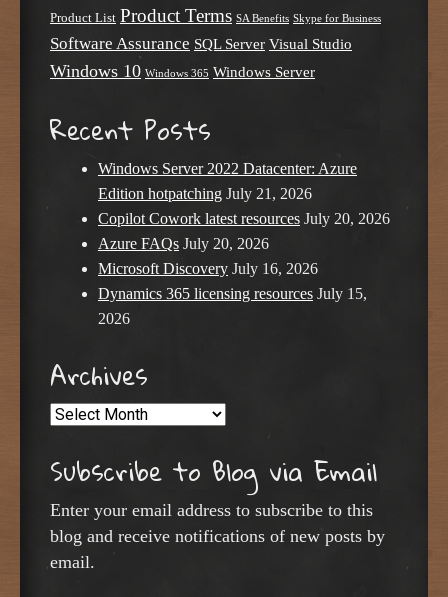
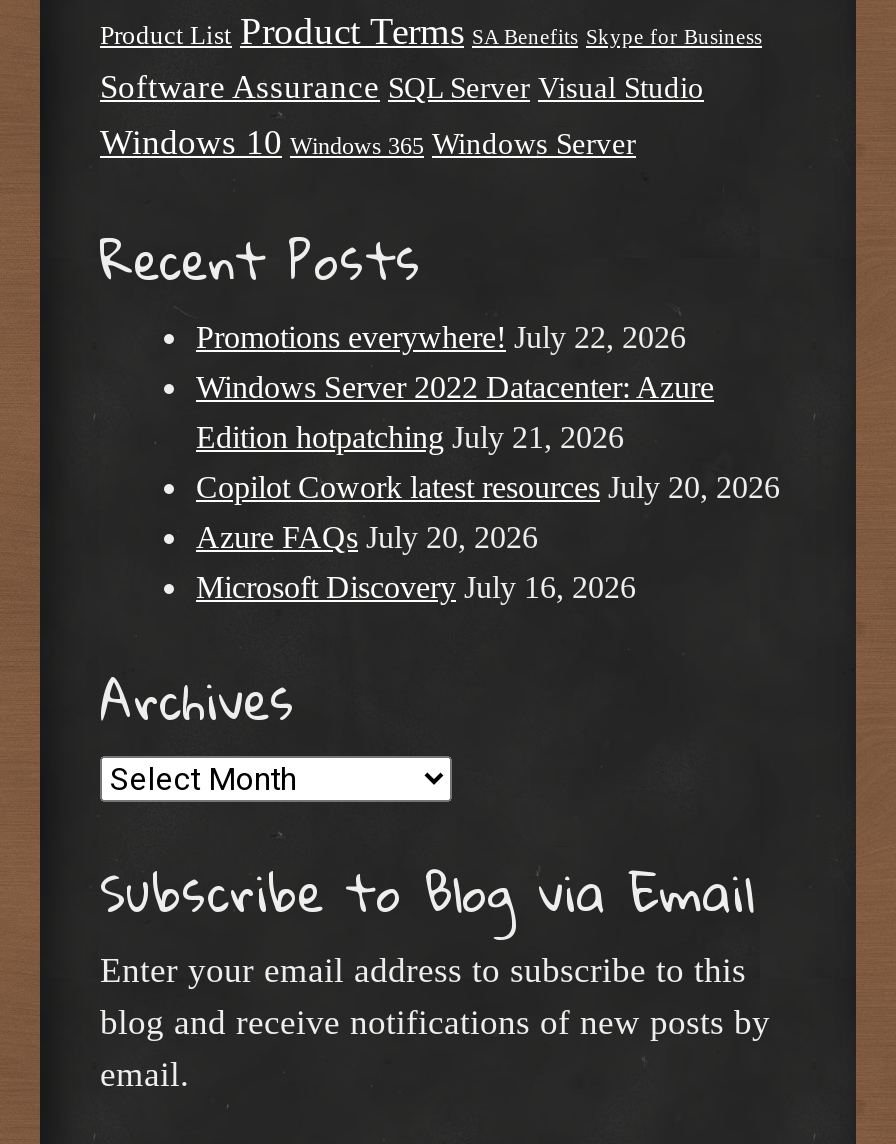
none -> [196,320,686,354] Promotions everywhere! July 22, 2026
moved [98,160,390,277] -> [196,370,780,604]: Windows Server 2022 Datacenter: Azure | Edition hotpatching July 21, 2026 | Copilot Cowork latest resources July 20, 2026 | Azure FAQs July 20, 2026 | Microsoft Discovery July 16, 2026
[98,285,367,327] Dynamics 365 licensing resources July 15, | 2026 -> none

